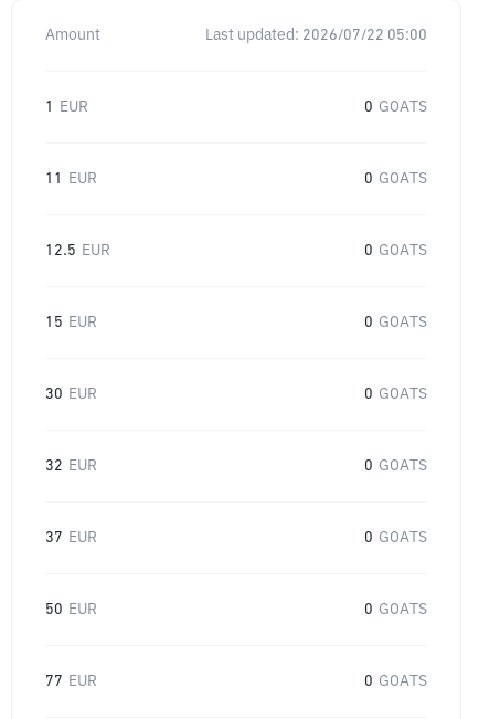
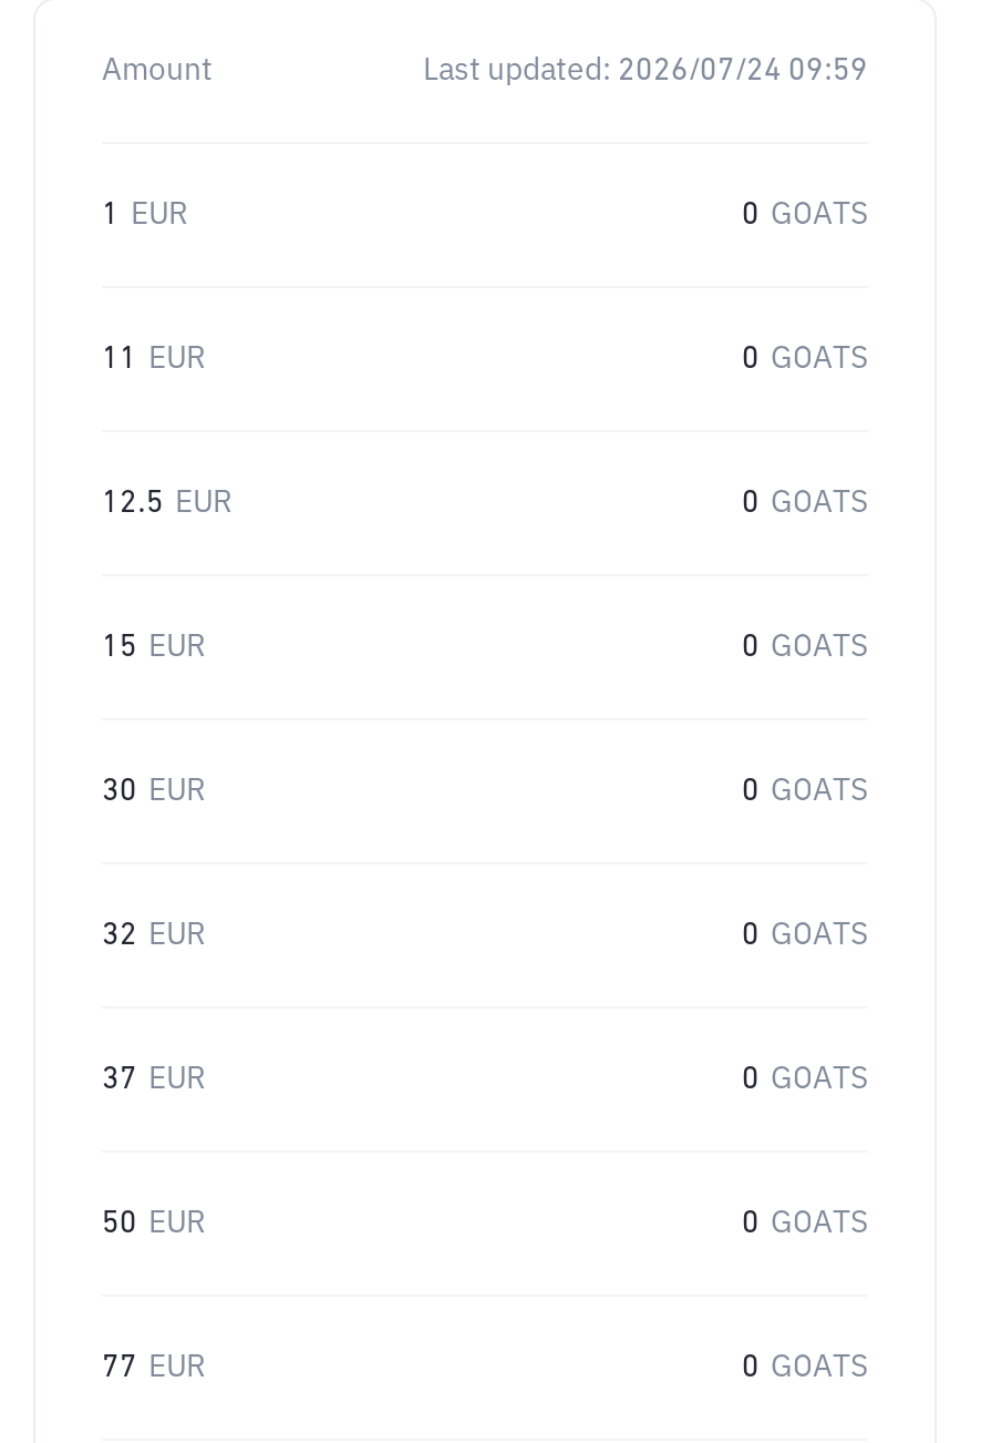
[205,28,427,43] Last updated: 2026/07/22 05:00 -> [423,55,868,86] Last updated: 2026/07/24 09:59

